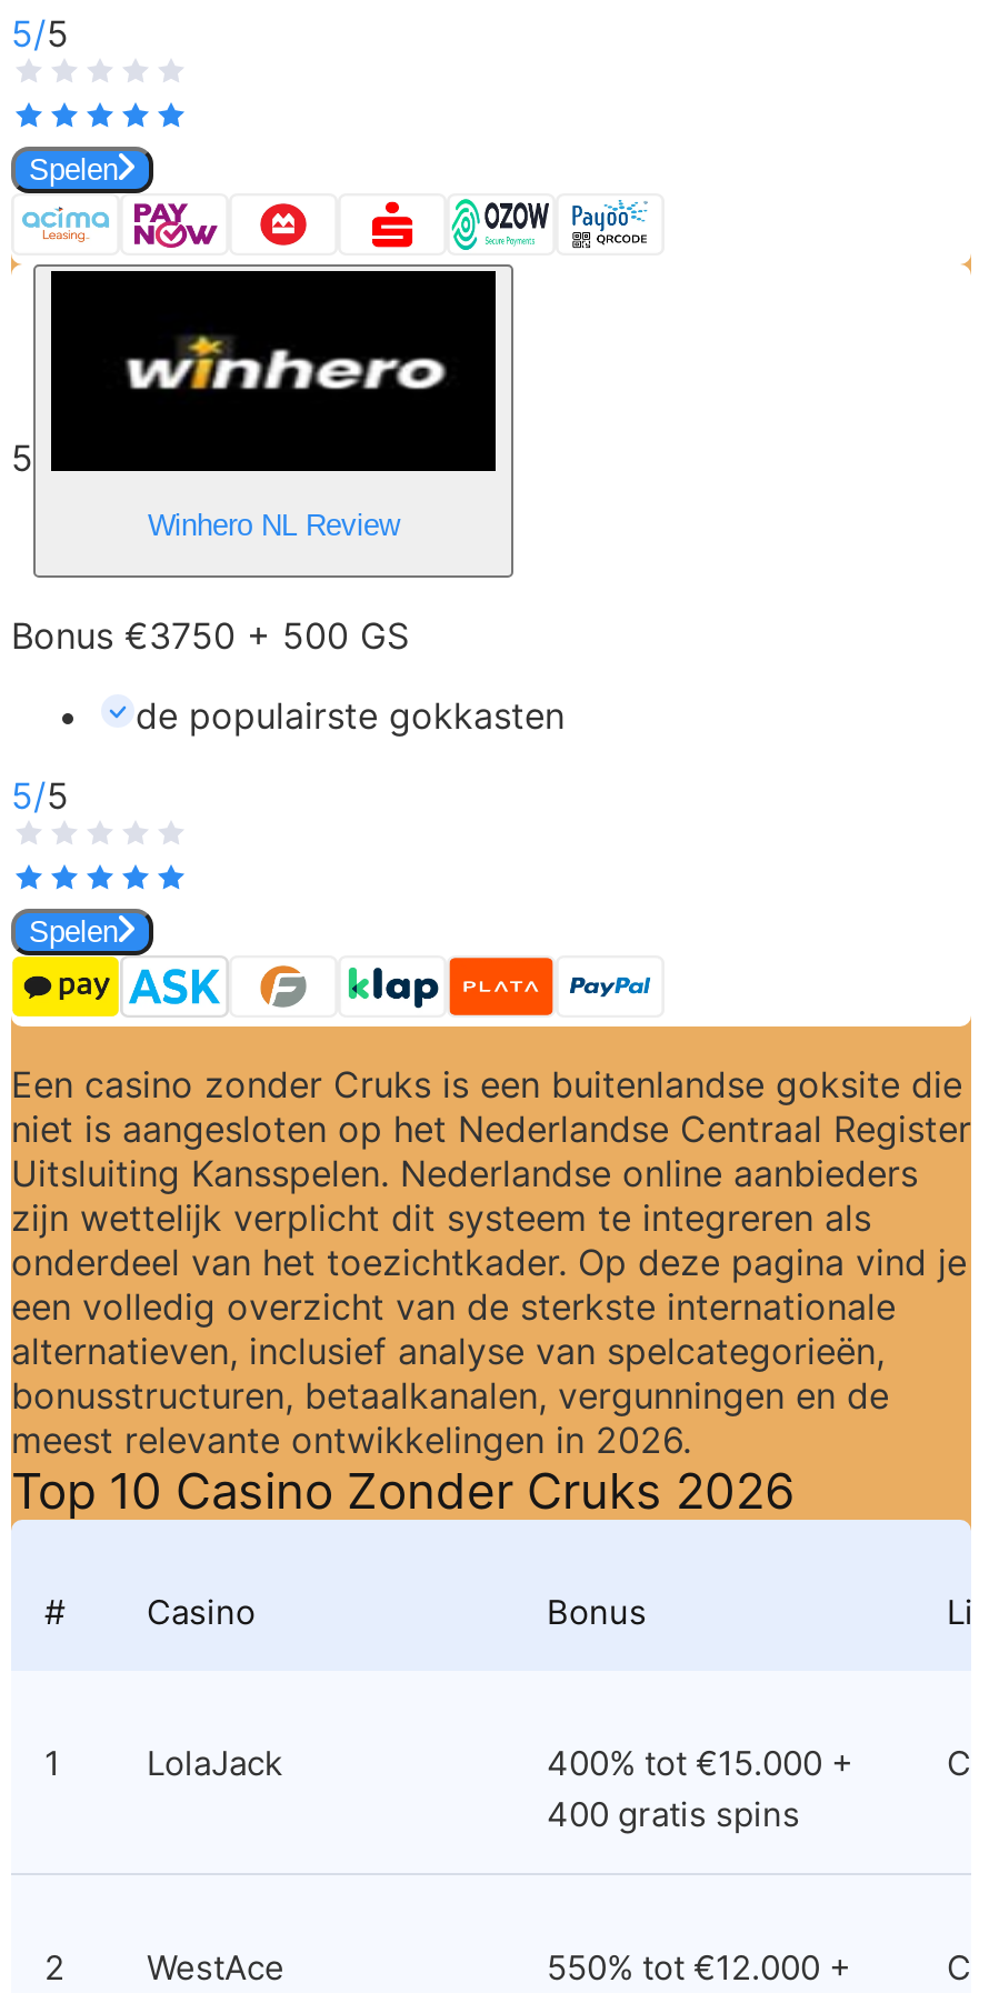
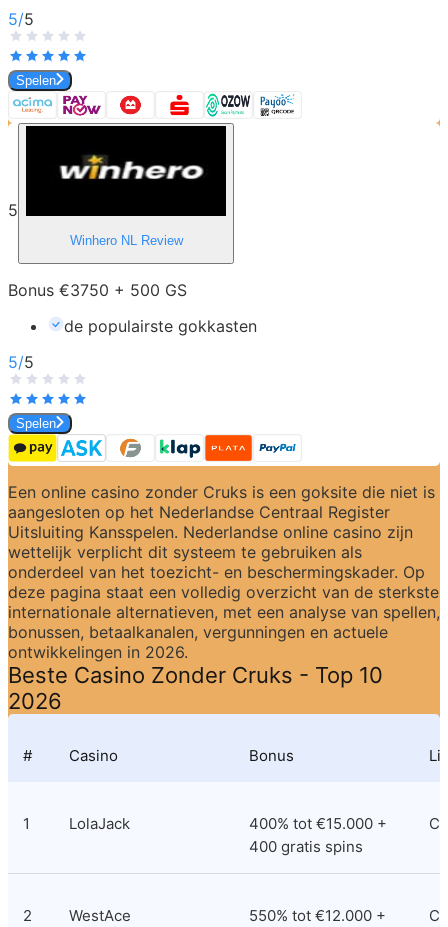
[11,1062,971,1520] Een casino zonder Cruks is een buitenlandse goksite die | niet is aangesloten op het Nederlandse Centraal Register | Uitsluiting Kansspelen. Nederlandse online aanbieders | zijn wettelijk verplicht dit systeem te integreren als | onderdeel van het toezichtkader. Op deze pagina vind je | een volledig overzicht van de sterkste internationale | alternatieven, inclusief analyse van spelcategorieën, | bonusstructuren, betaalkanalen, vergunningen en de | meest relevante ontwikkelingen in 2026. | Top 10 Casino Zonder Cruks 2026 -> [8,482,440,714] Een online casino zonder Cruks is een goksite die niet is | aangesloten op het Nederlandse Centraal Register | Uitsluiting Kansspelen. Nederlandse online casino zijn | wettelijk verplicht dit systeem te gebruiken als | onderdeel van het toezicht- en beschermingskader. Op | deze pagina staat een volledig overzicht van de sterkste | internationale alternatieven, met een analyse van spellen, | bonussen, betaalkanalen, vergunningen en actuele | ontwikkelingen in 2026. | Beste Casino Zonder Cruks - Top 10 | 2026

